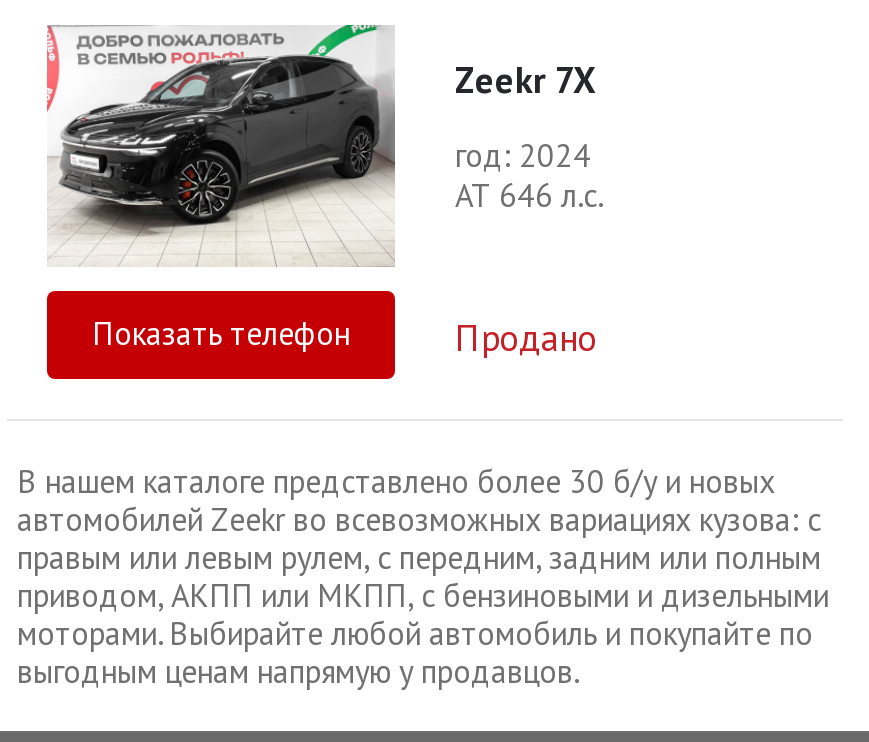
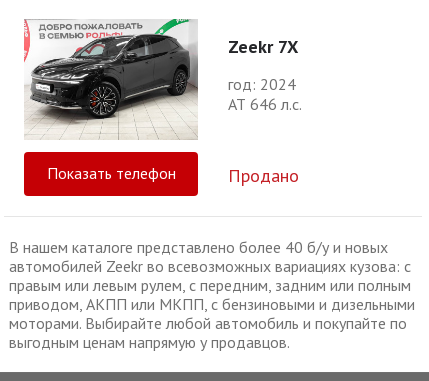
[17,461,775,501] В нашем каталоге представлено более 30 б/у и новых -> [9,237,388,257] В нашем каталоге представлено более 40 б/у и новых

